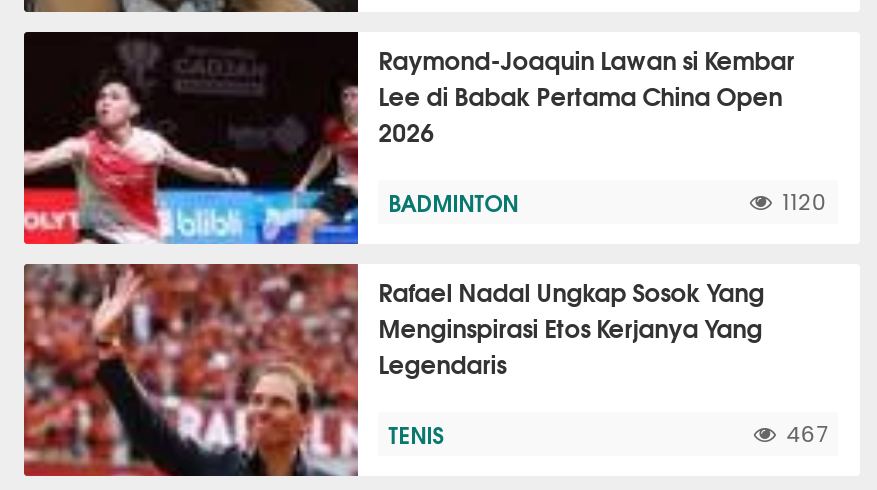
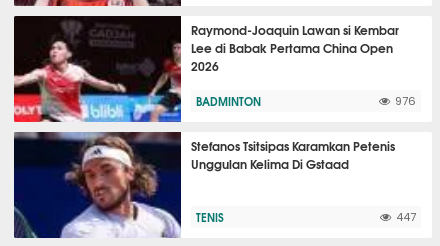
[782,192,828,214] 1120 -> [395,96,416,107] 976
[22,262,764,478] [image] | Rafael Nadal Ungkap Sosok Yang | Menginspirasi Etos Kerjanya Yang | Legendaris -> [13,132,395,239] [image] | Stefanos Tsitsipas Karamkan Petenis | Unggulan Kelima Di Gstaad
[786,424,828,446] 467 -> [396,212,416,223] 447

